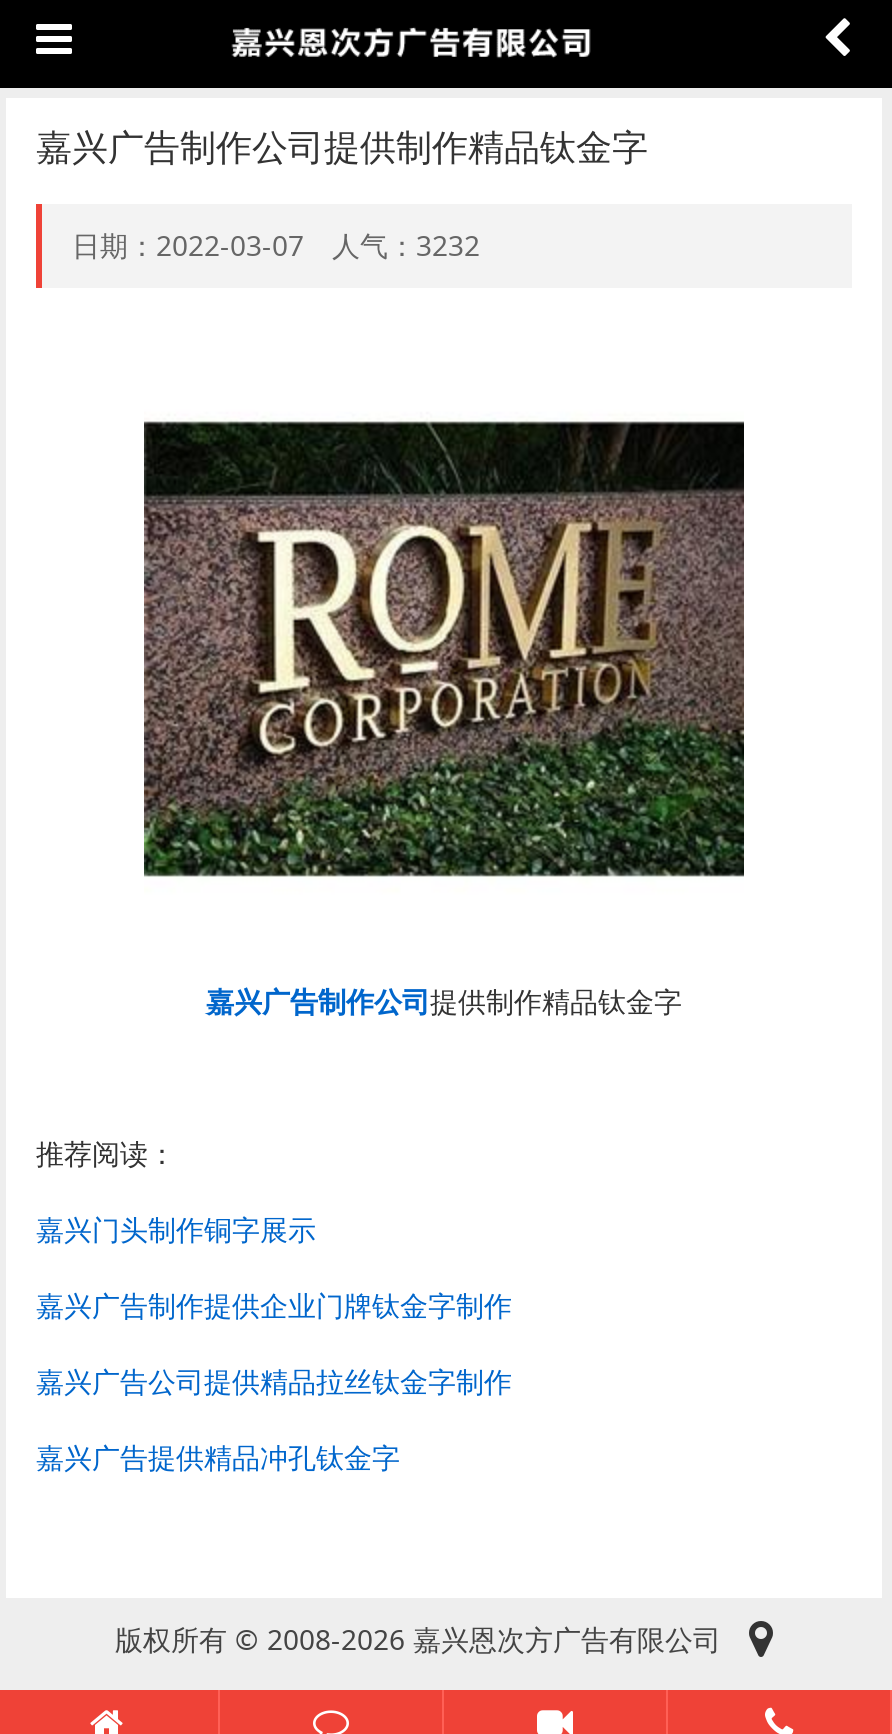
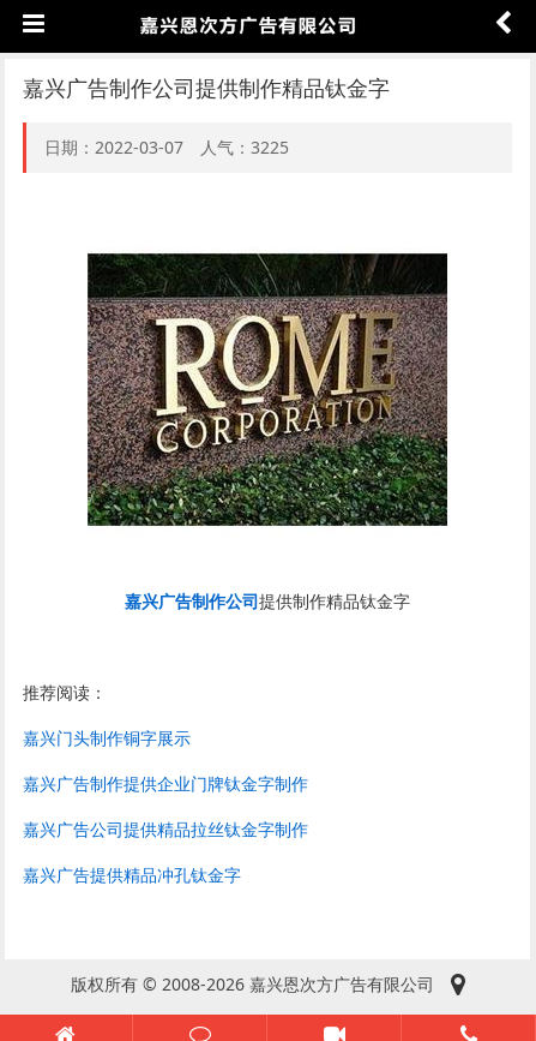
[72,226,480,264] 日期：2022-03-07人气：3232 -> [44,136,289,158] 日期：2022-03-07人气：3225

